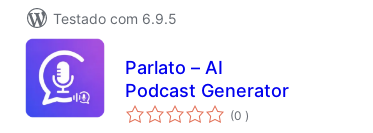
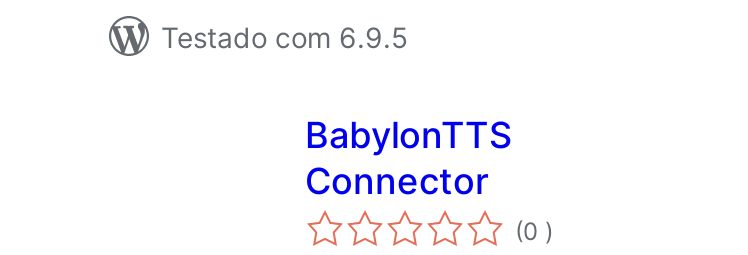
[25,38,105,119] [image] -> none
[125,57,289,101] Parlato – AI | Podcast Generator -> [305,114,513,202] BabylonTTS | Connector

